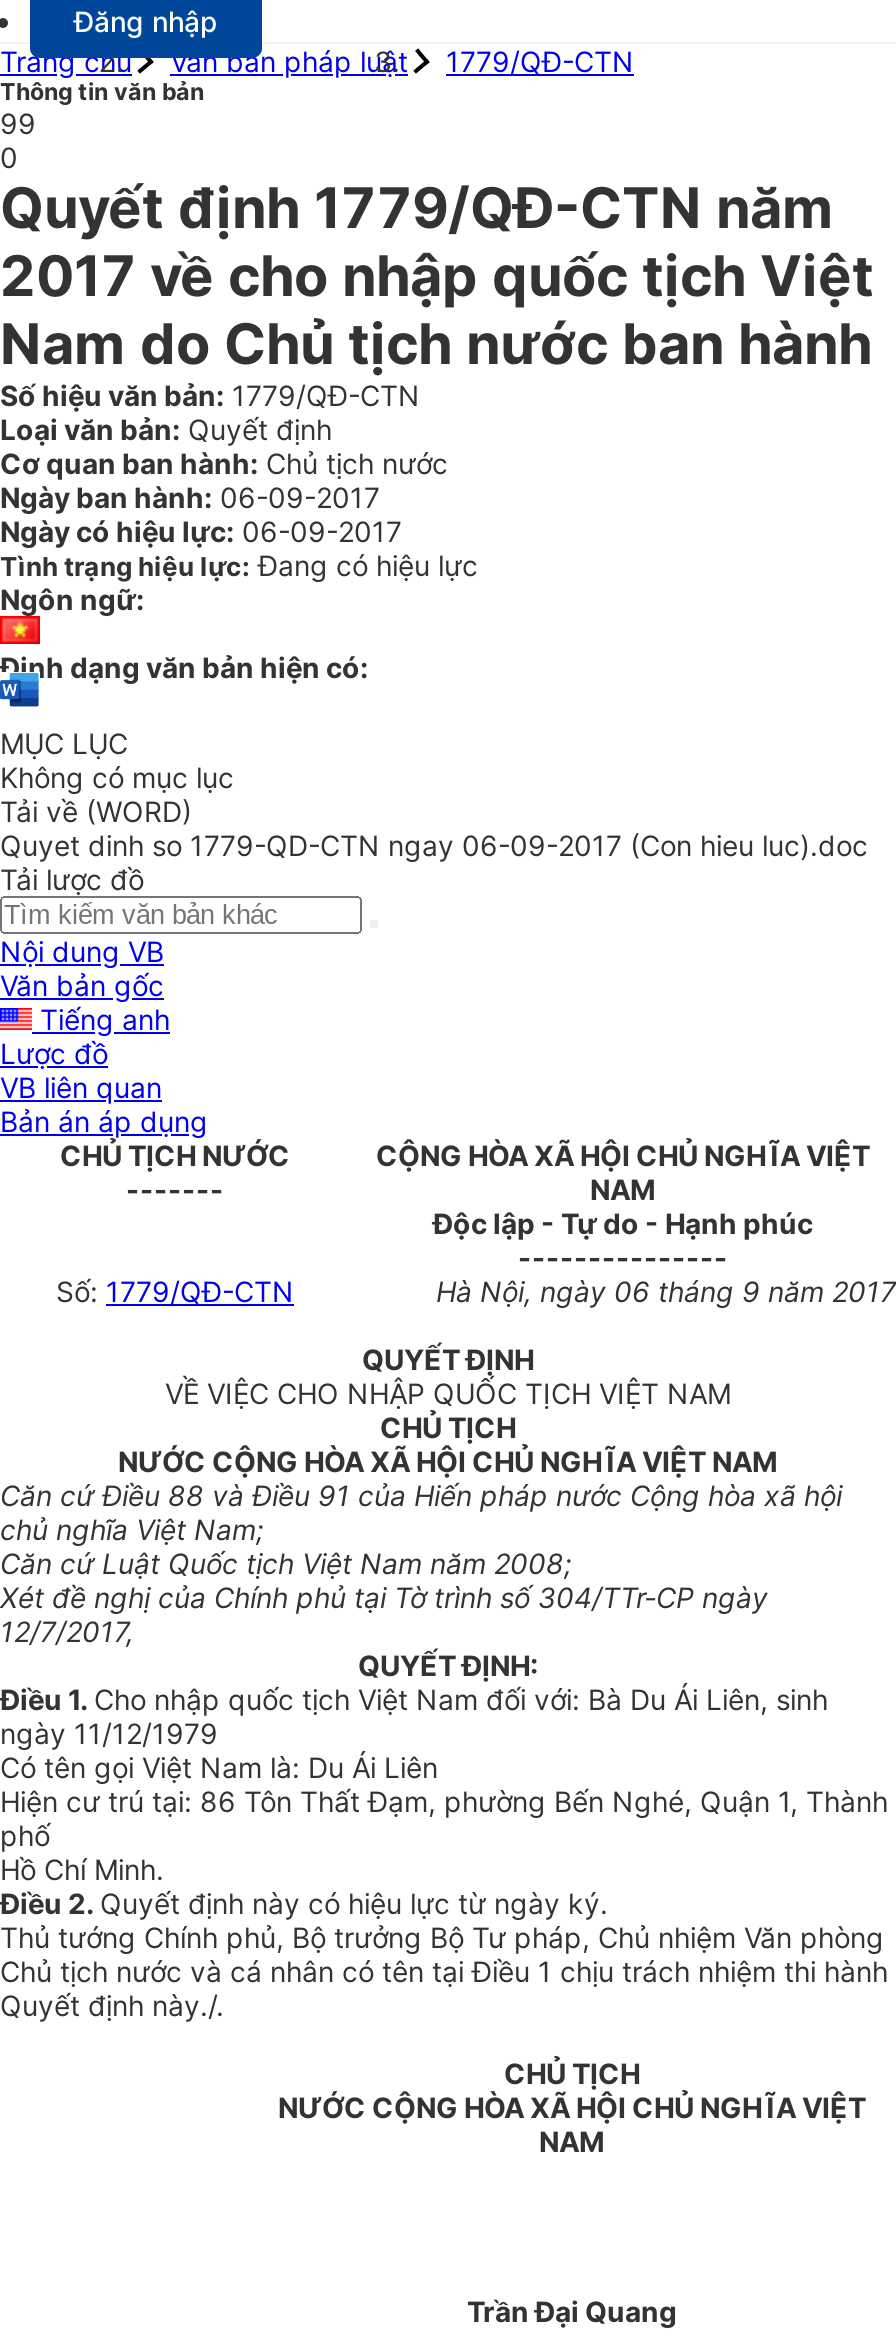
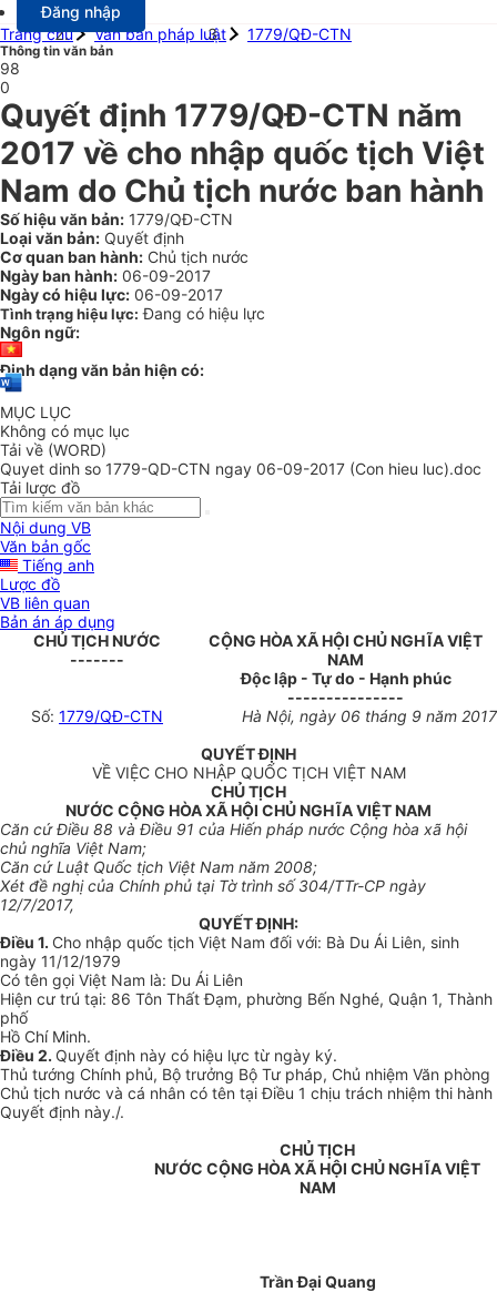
[0,106,36,140] 99 -> [0,59,20,78] 98

